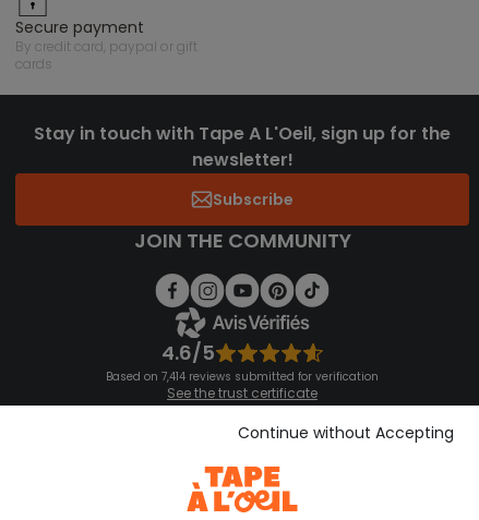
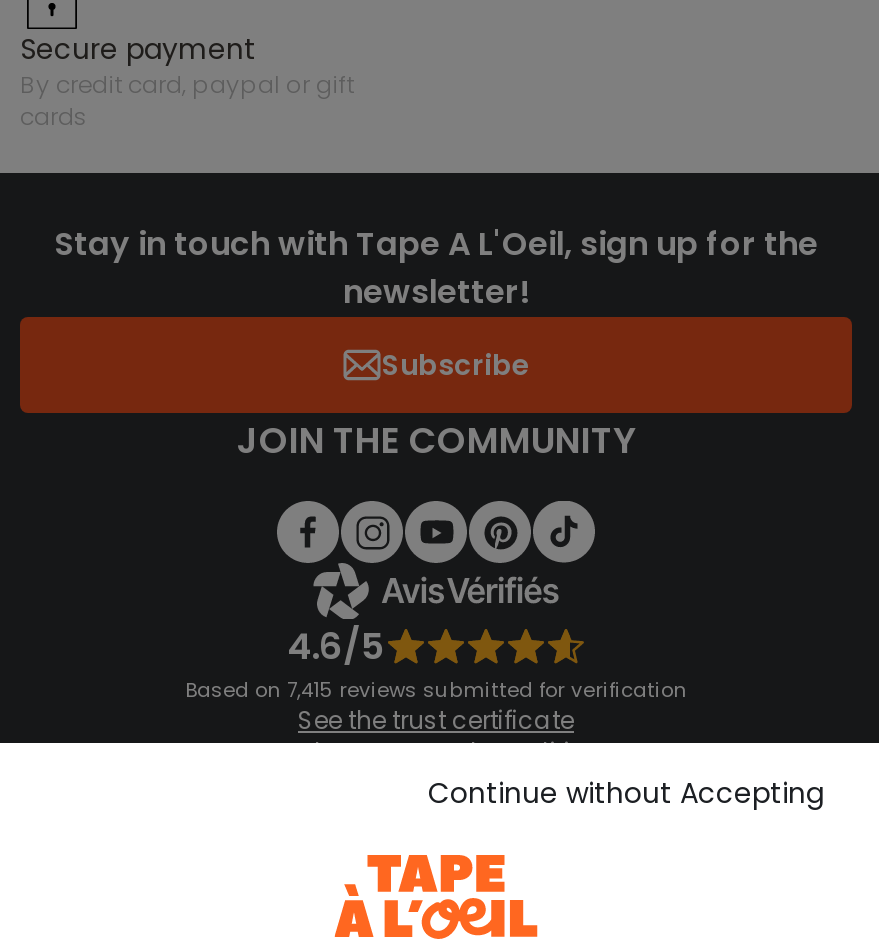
[106,368,379,384] Based on 7,414 reviews submitted for verification -> [185,674,687,704] Based on 7,415 reviews submitted for verification

